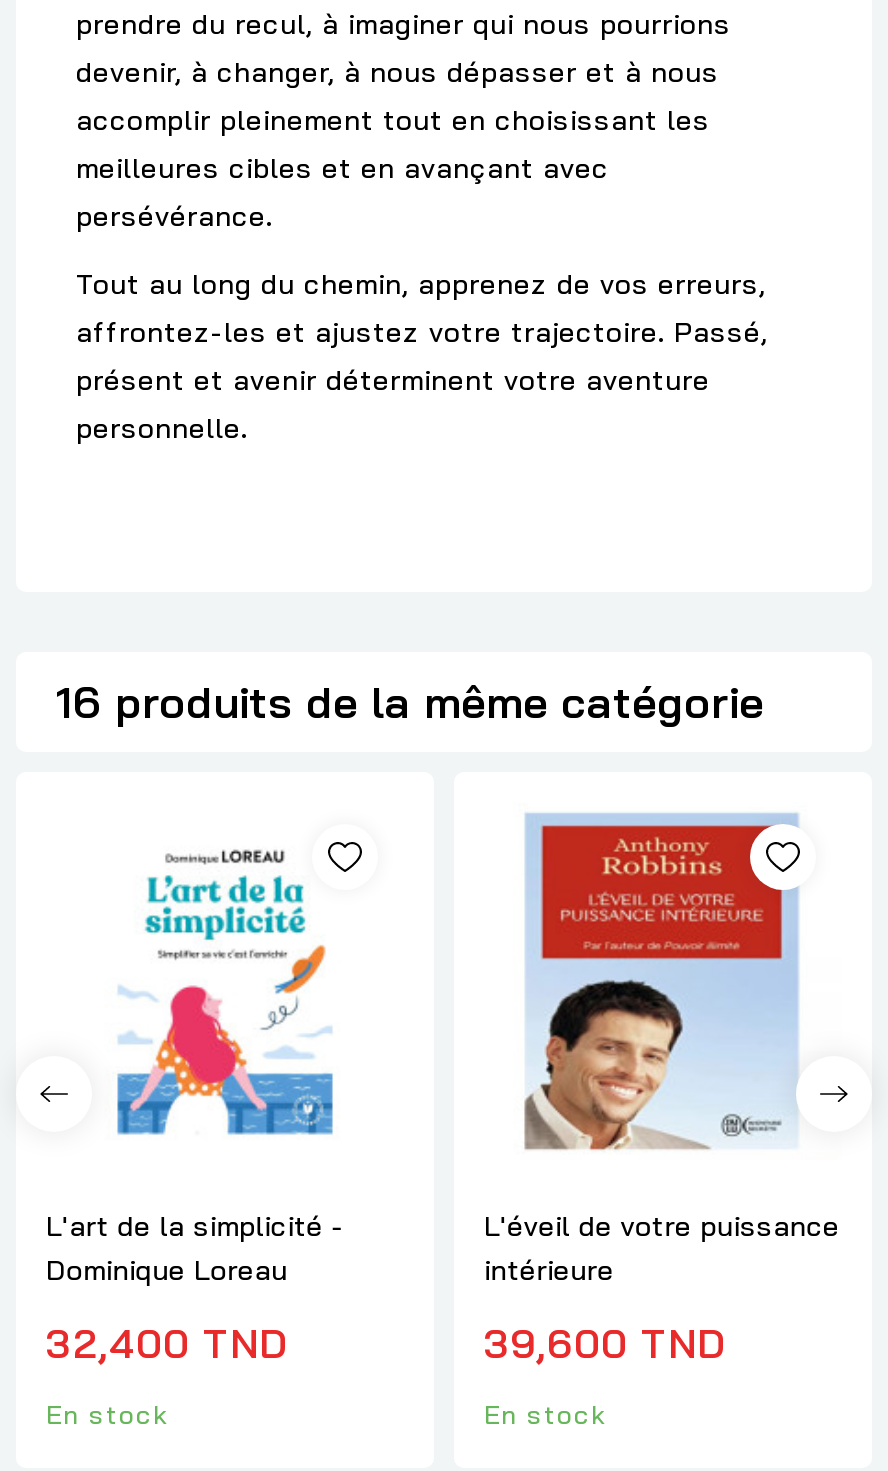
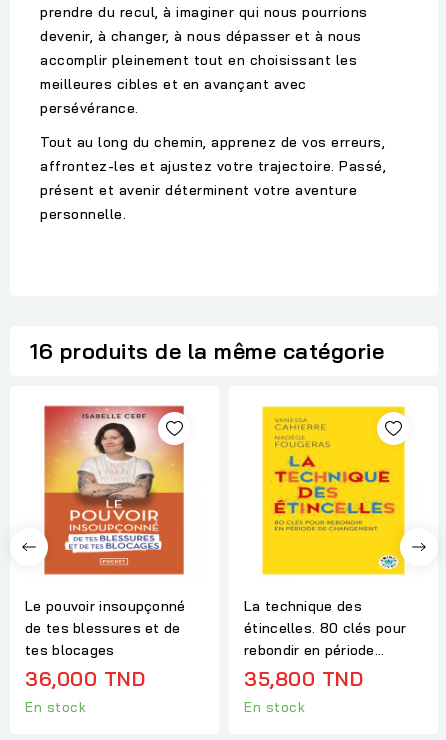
[46,812,364,1367] [image] | L'art de la simplicité - | Dominique Loreau | 32,400 TND -> [25,405,186,691] [image] | Le pouvoir insoupçonné | de tes blessures et de | tes blocages | 36,000 TND
[484,812,840,1367] [image] | L'éveil de votre puissance | intérieure | 39,600 TND -> [244,406,406,691] [image] | La technique des | étincelles. 80 clés pour | rebondir en période... | 35,800 TND

